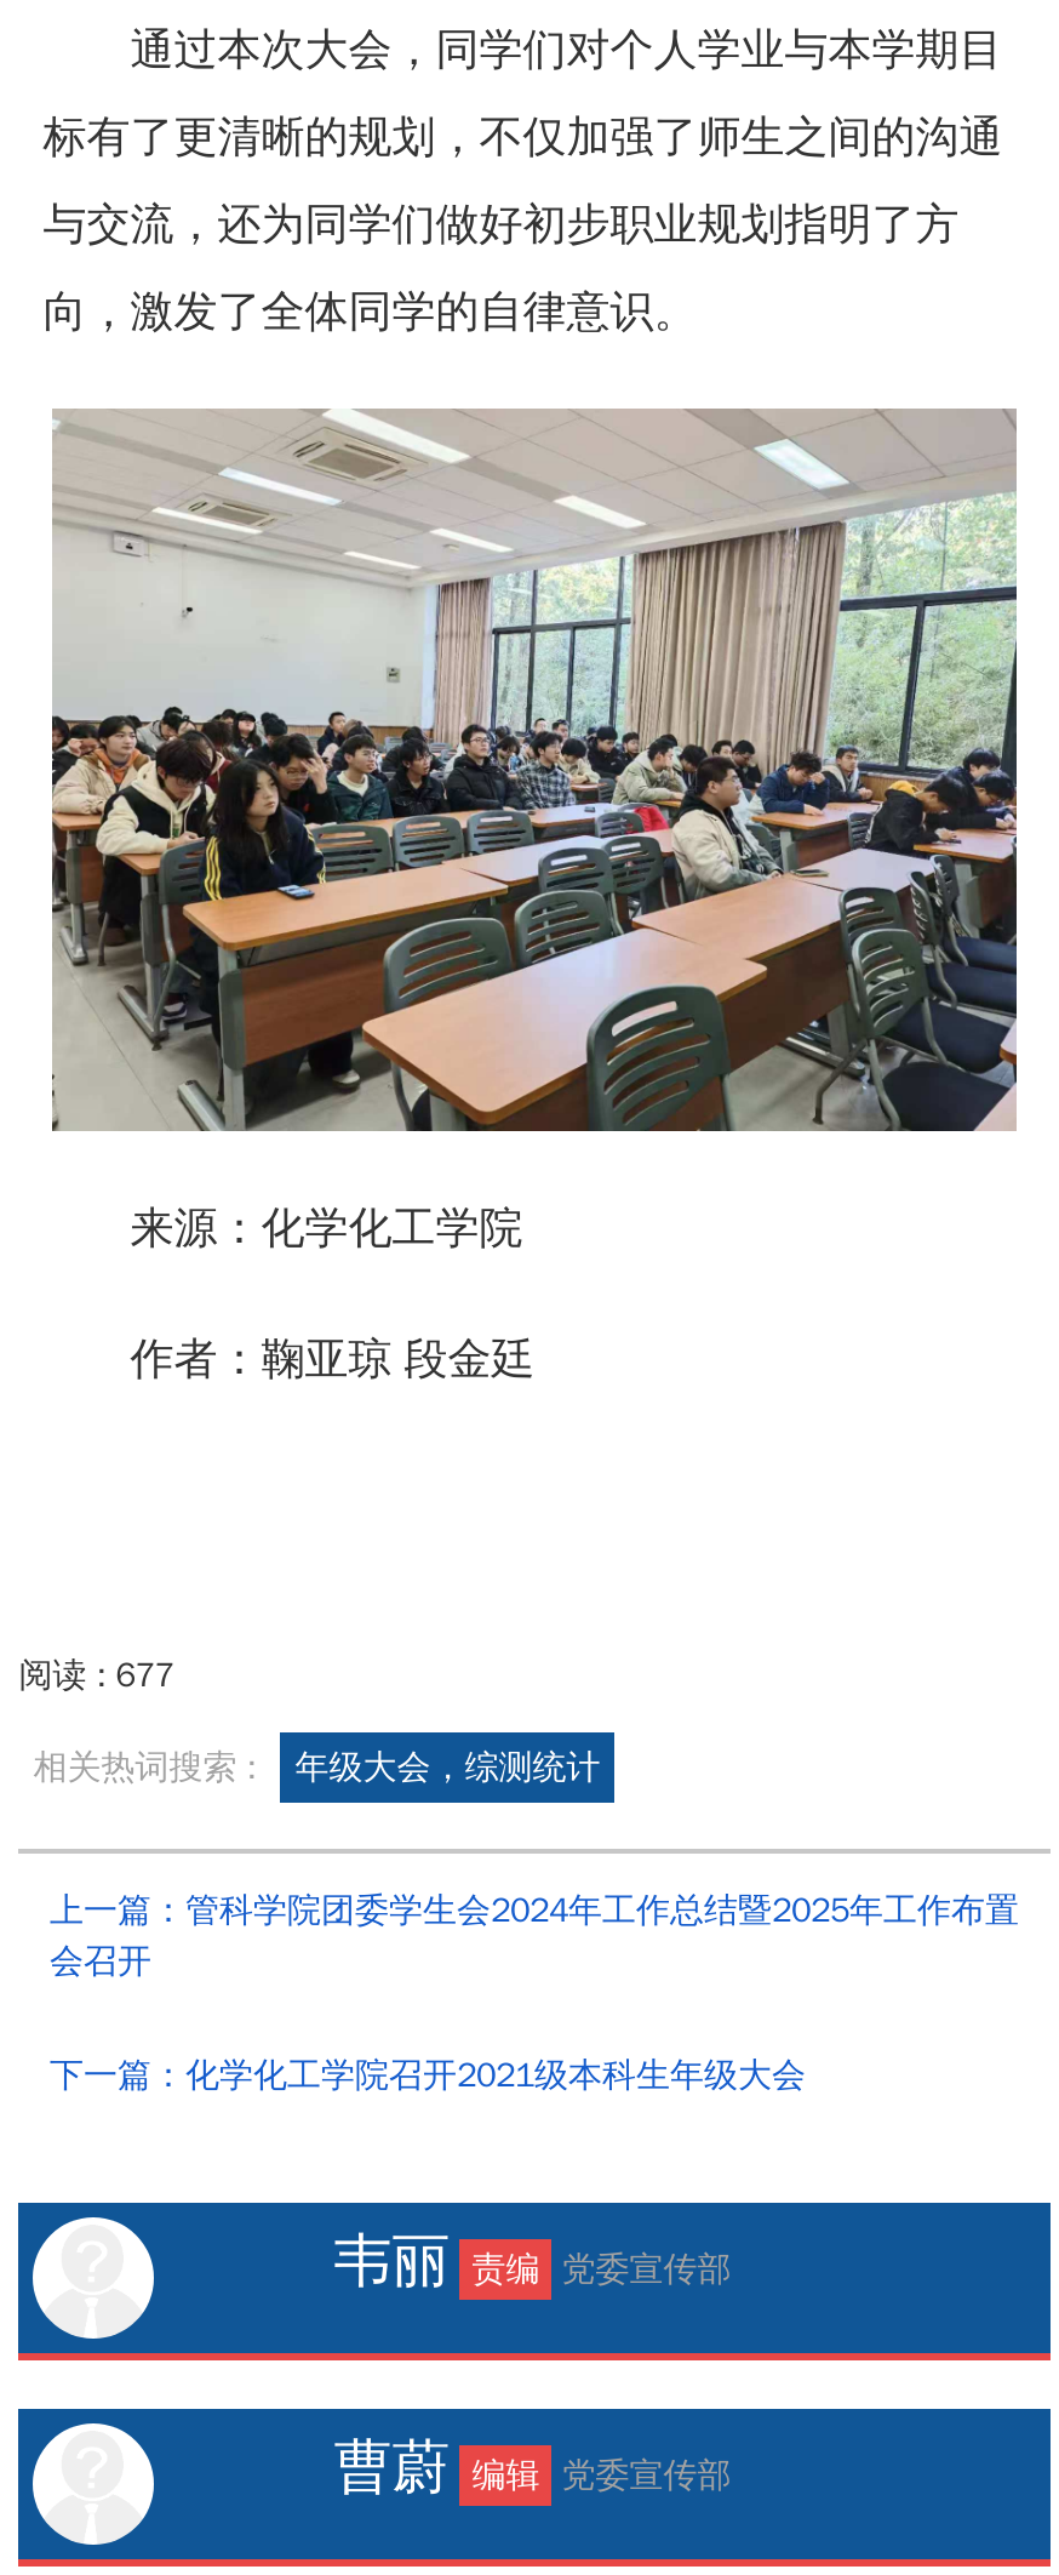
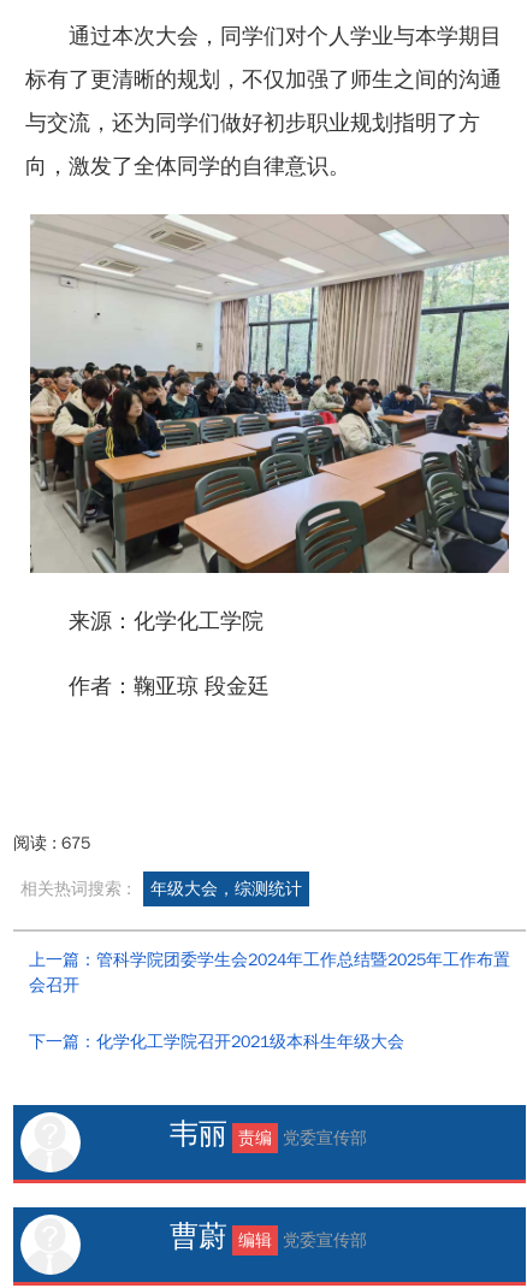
[19,1656,174,1697] 阅读 : 677 -> [13,833,90,854] 阅读 : 675

